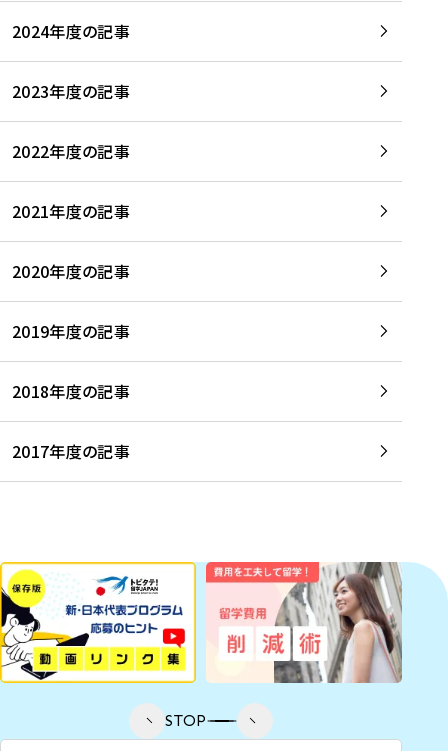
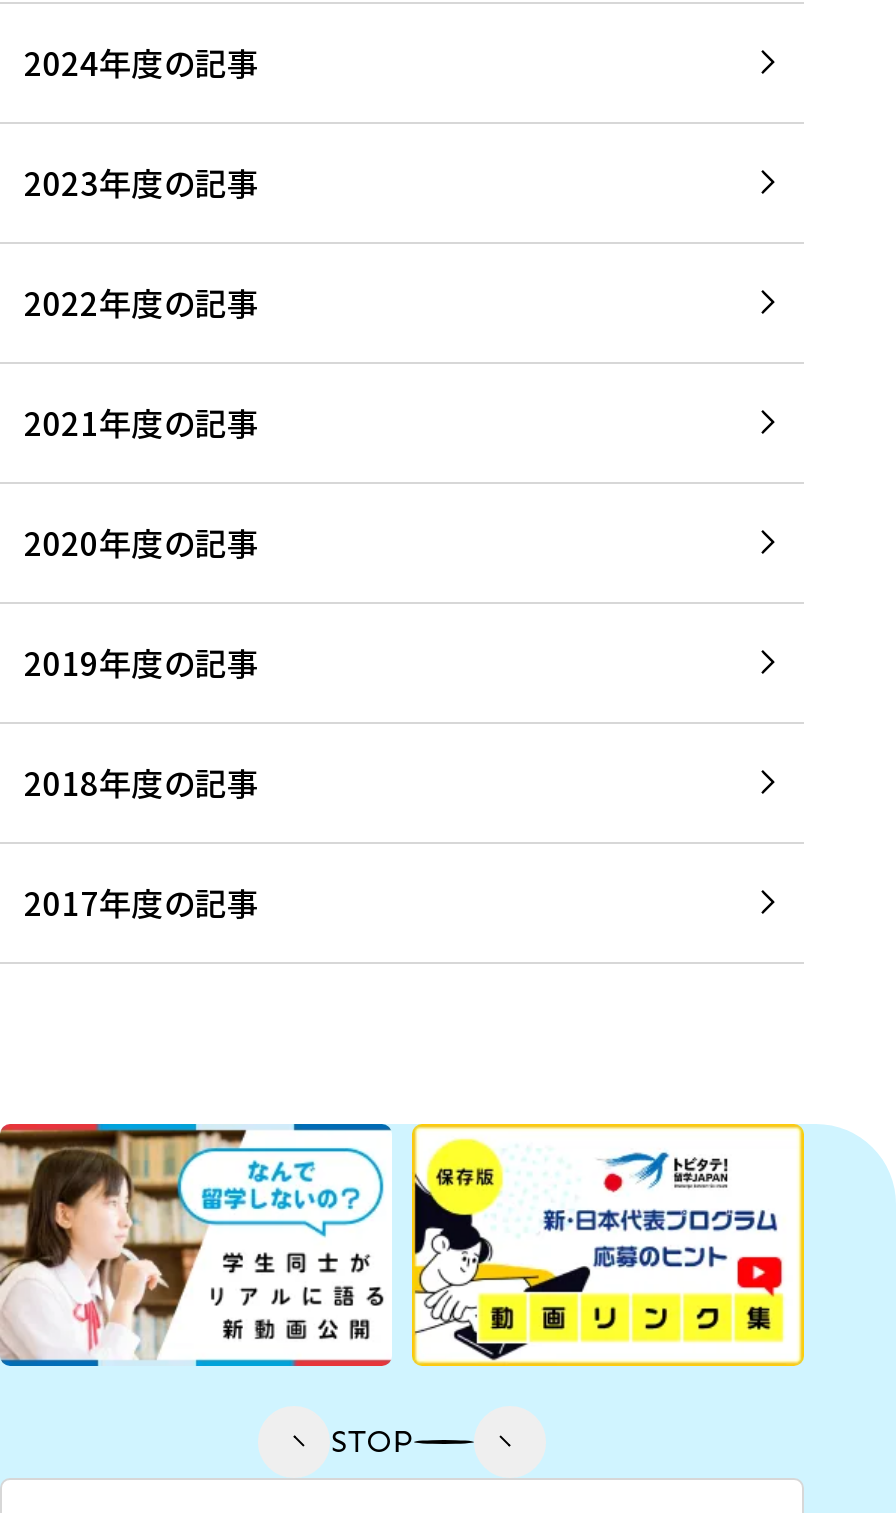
[3,561,197,684] [image] -> [6,1122,392,1368] [image]
[205,561,403,684] [image] -> [410,1122,806,1368] [image]

